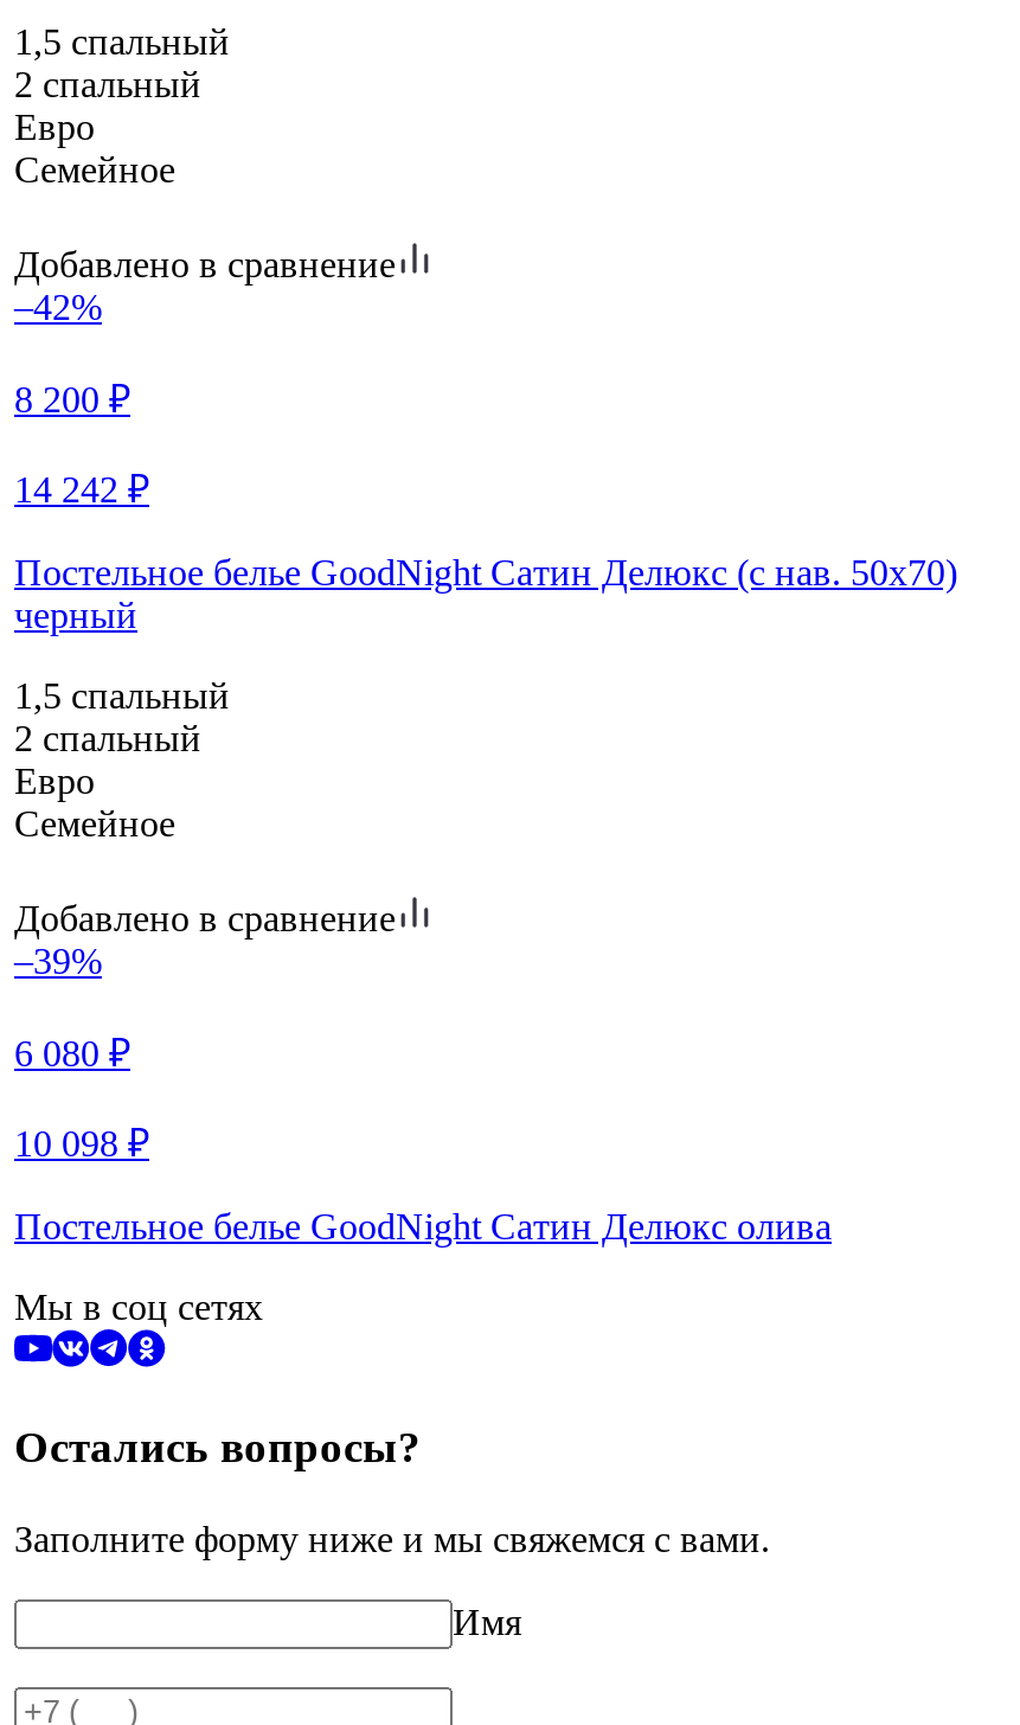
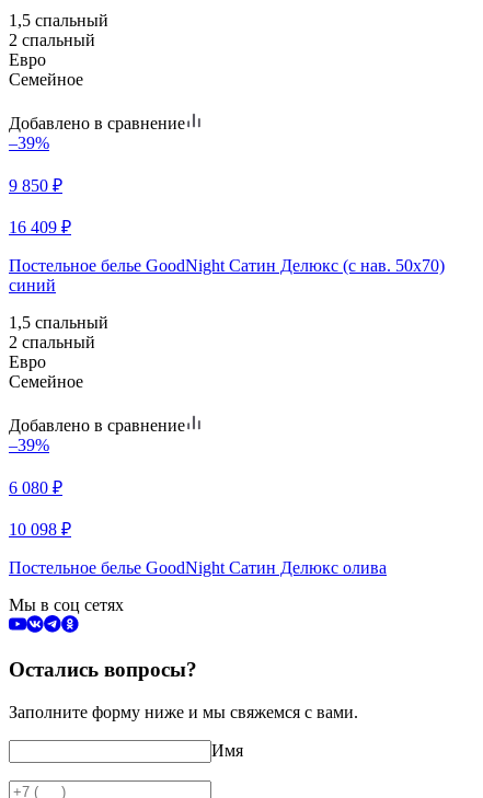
[14,287,102,328] –42% -> [9,134,49,152] –39%
[14,380,130,420] 8 200 ₽ -> [9,177,62,195] 9 850 ₽
[14,470,149,510] 14 242 ₽ -> [9,218,71,237] 16 409 ₽
[14,595,137,636] черный -> [9,276,56,295] синий

